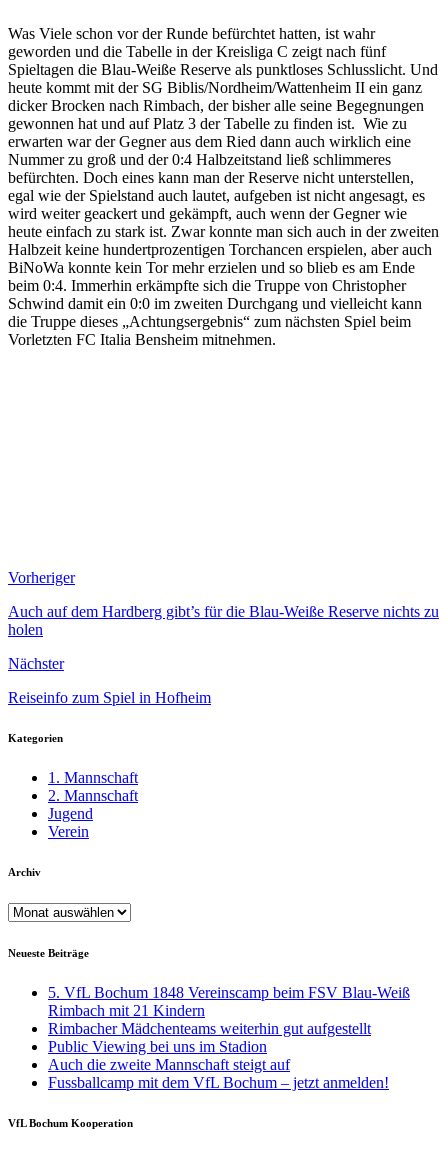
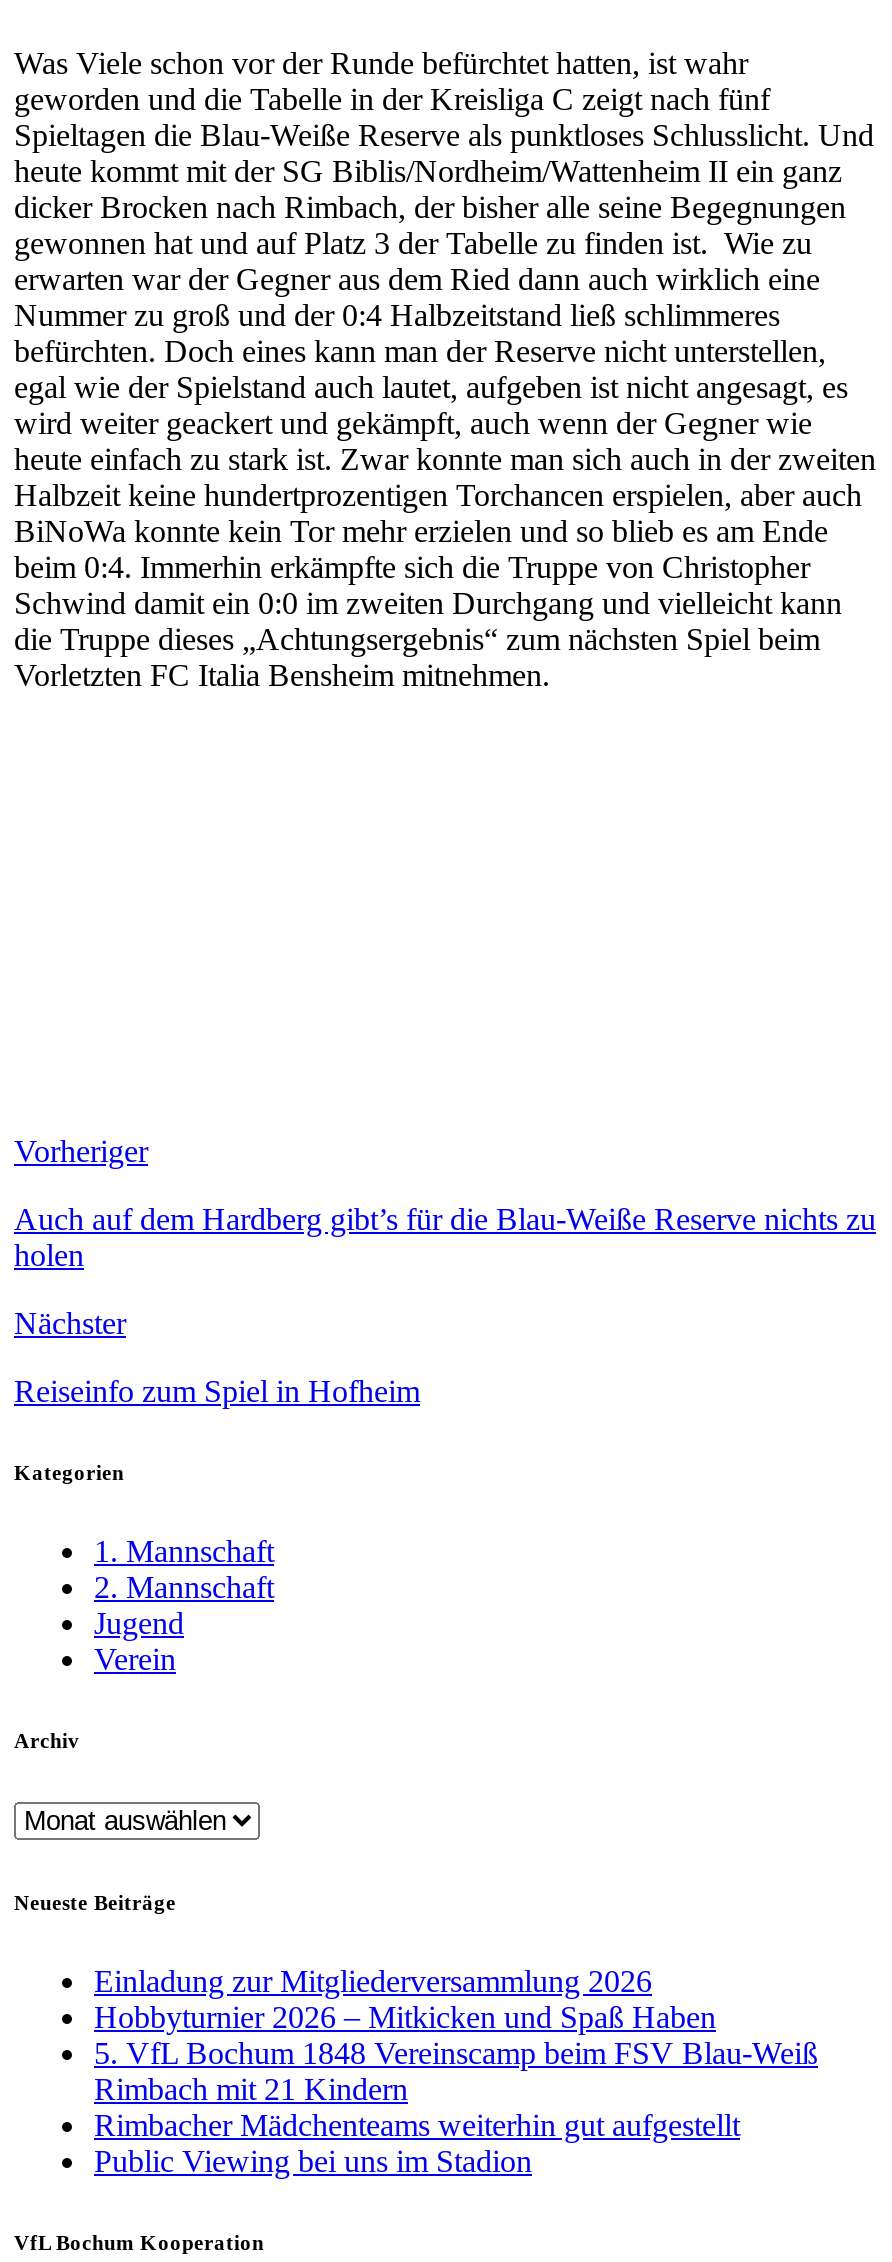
none -> [94,1963,716,2033] Einladung zur Mitgliederversammlung 2026 | Hobbyturnier 2026 – Mitkicken und Spaß Haben
moved [48,984,410,1055] -> [94,2035,818,2177]: 5. VfL Bochum 1848 Vereinscamp beim FSV Blau-Weiß | Rimbach mit 21 Kindern | Rimbacher Mädchenteams weiterhin gut aufgestellt | Public Viewing bei uns im Stadion
[48,1056,389,1091] Auch die zweite Mannschaft steigt auf | Fussballcamp mit dem VfL Bochum – jetzt anmelden! -> none

